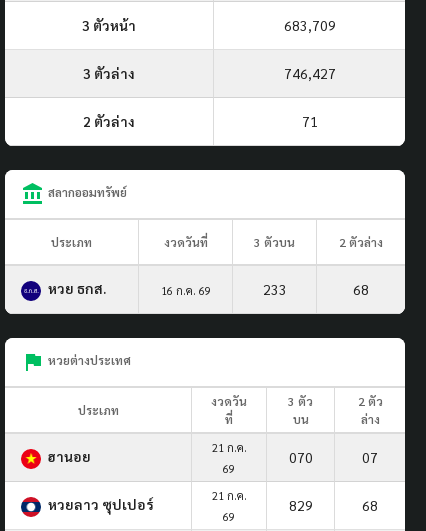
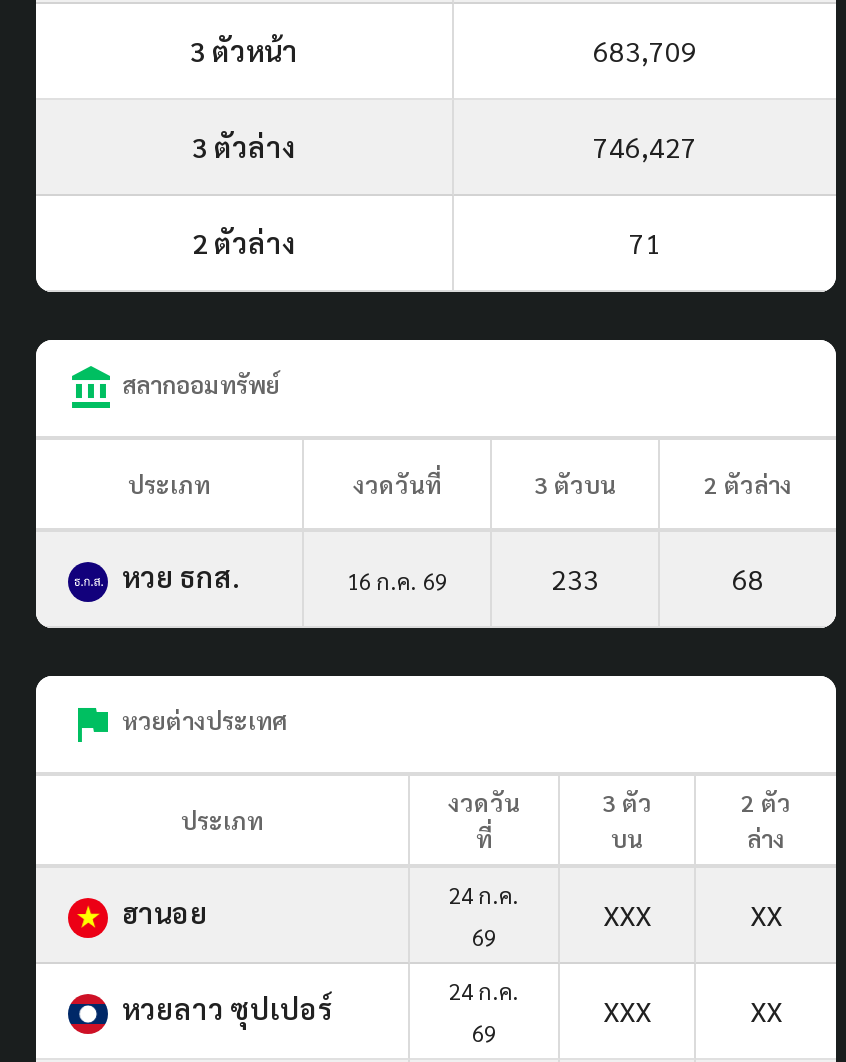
[211,440,246,455] 21 ก.ค. -> [449,880,519,910] 24 ก.ค.
[288,448,378,466] 070 | 07 -> [603,896,782,932] XXX | XX
[211,488,246,503] 21 ก.ค. -> [449,976,519,1006] 24 ก.ค.
[288,496,378,514] 829 | 68 -> [603,992,782,1028] XXX | XX

